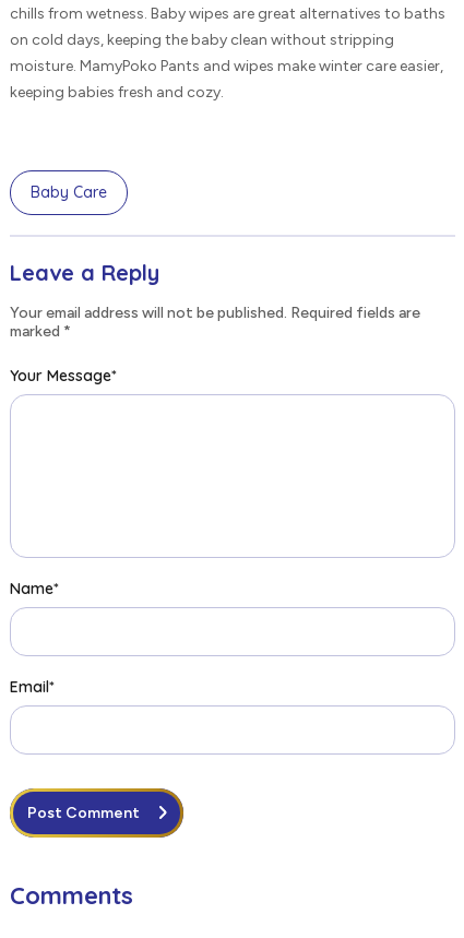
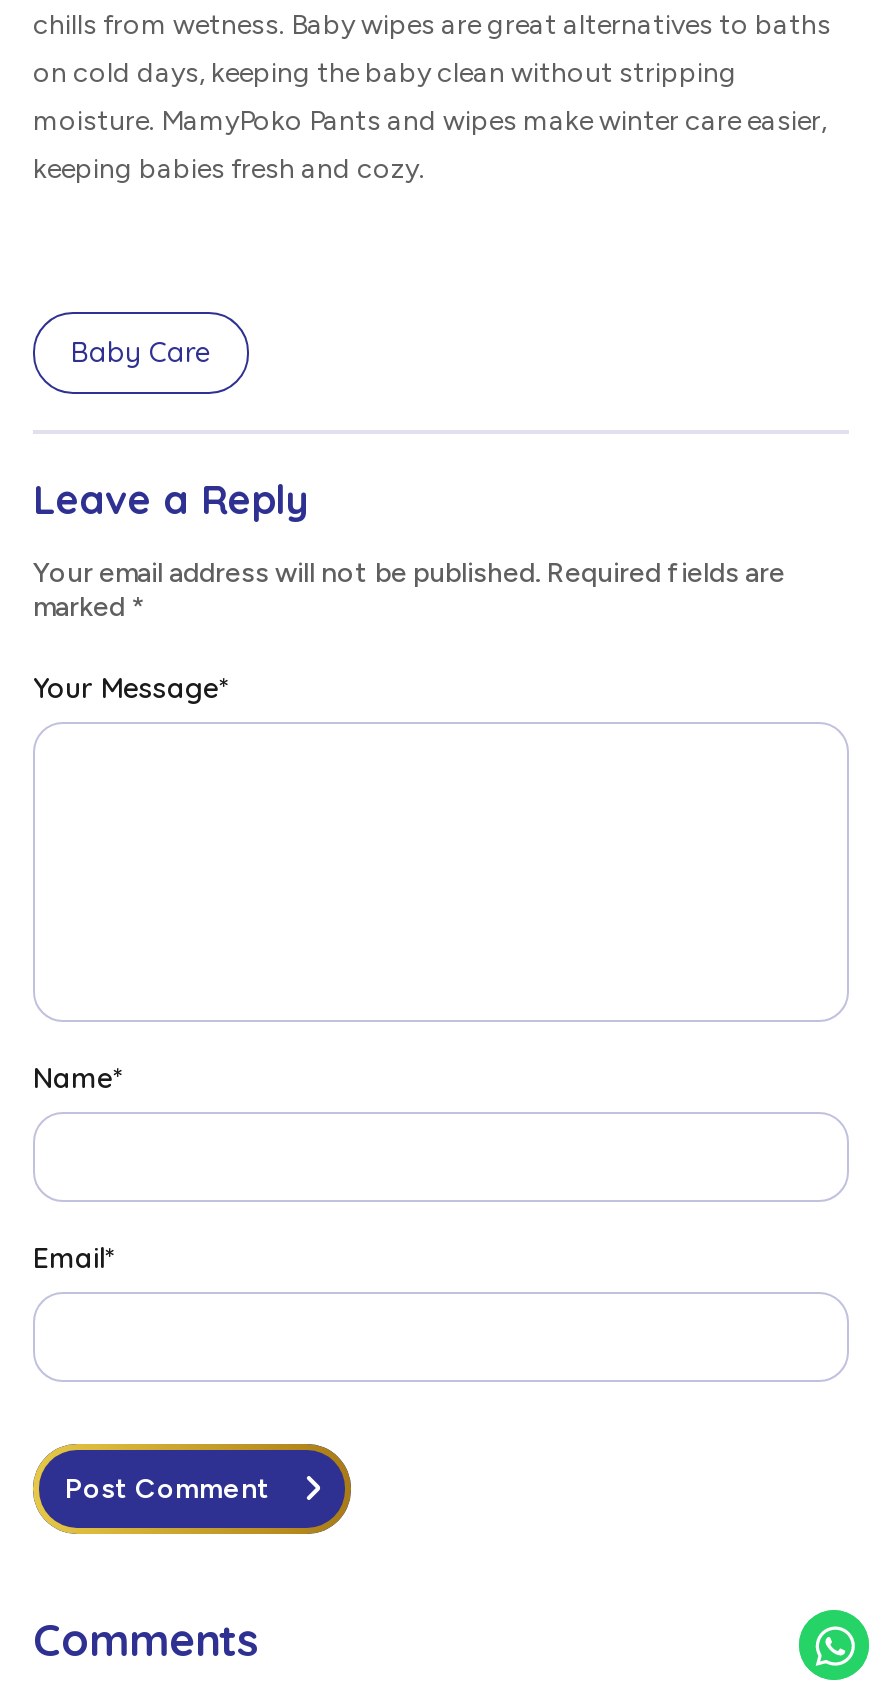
none -> [797,1608,871,1682] [image]

